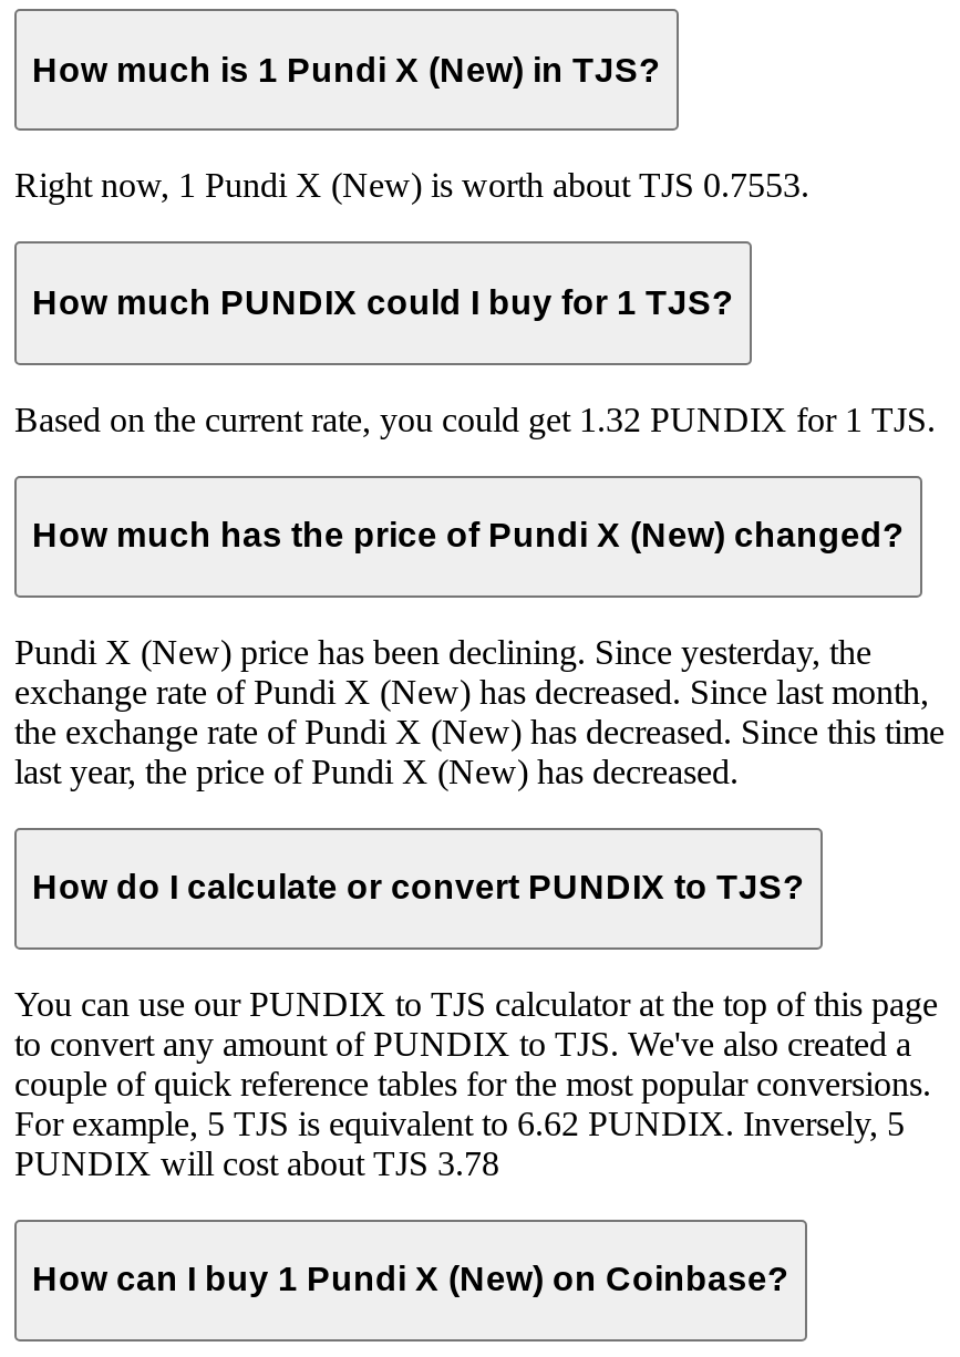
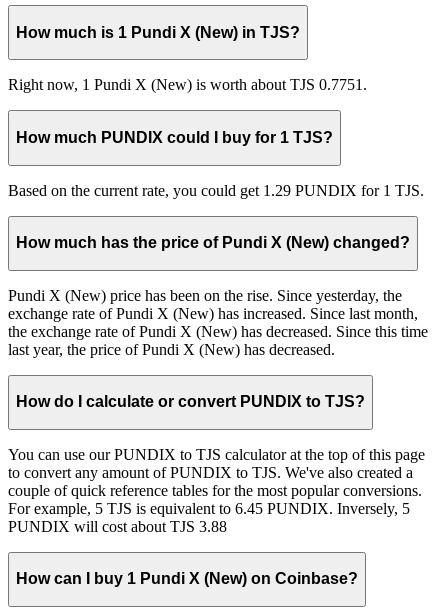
[14,167,809,204] Right now, 1 Pundi X (New) is worth about TJS 0.7553. -> [8,76,367,93] Right now, 1 Pundi X (New) is worth about TJS 0.7751.
[14,400,936,437] Based on the current rate, you could get 1.32 PUNDIX for 1 TJS. -> [8,181,424,198] Based on the current rate, you could get 1.29 PUNDIX for 1 TJS.
[14,632,929,710] Pundi X (New) price has been declining. Since yesterday, the | exchange rate of Pundi X (New) has decreased. Since last month, -> [8,287,418,322] Pundi X (New) price has been on the rise. Since yesterday, the | exchange rate of Pundi X (New) has increased. Since last month,
[14,1104,905,1142] For example, 5 TJS is equivalent to 6.62 PUNDIX. Inversely, 5 -> [8,500,410,517] For example, 5 TJS is equivalent to 6.45 PUNDIX. Inversely, 5
[14,1144,499,1182] PUNDIX will cost about TJS 3.78 -> [8,518,227,535] PUNDIX will cost about TJS 3.88

